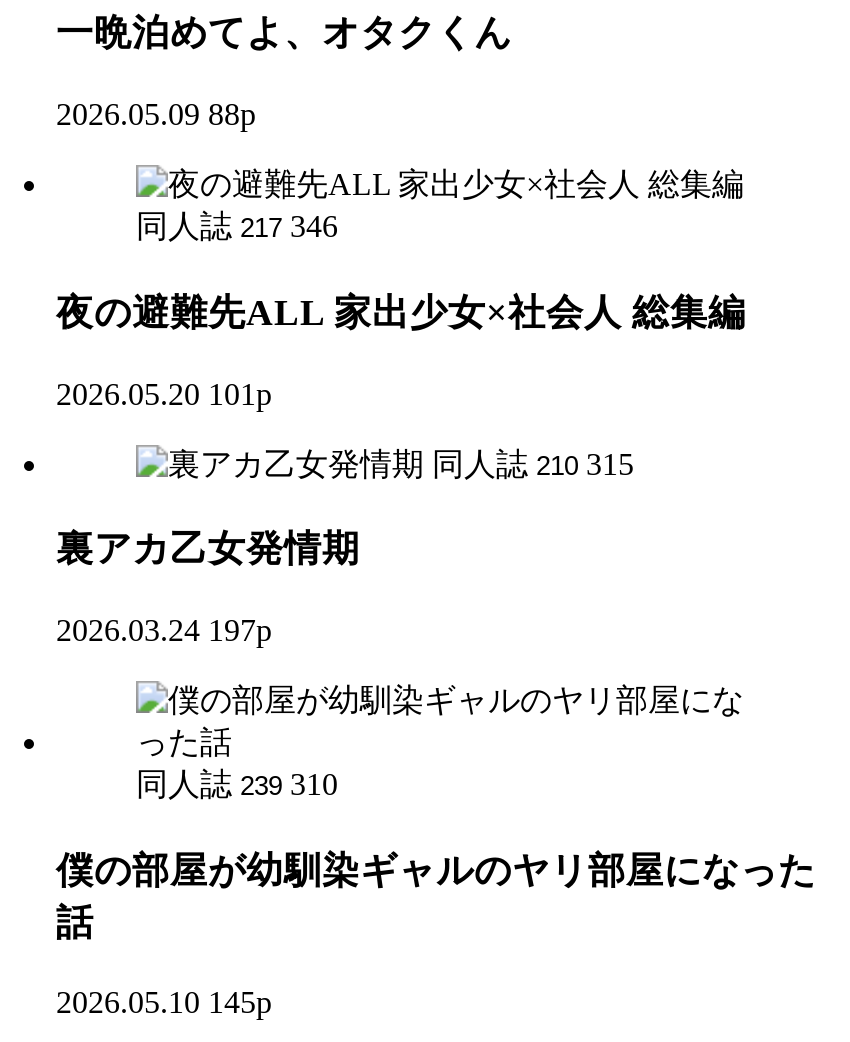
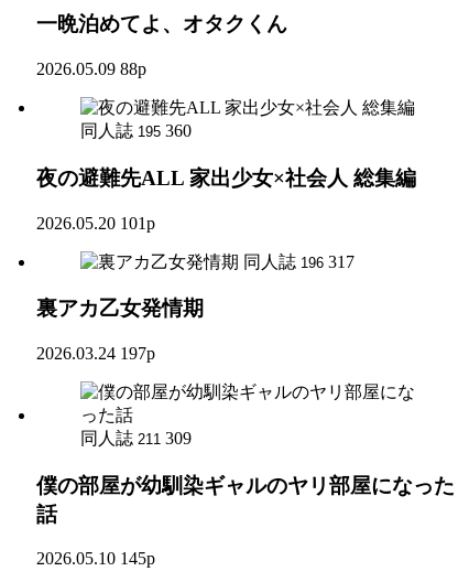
[136,209,338,243] 同人誌 217 346 -> [80,121,192,140] 同人誌 195 360
[432,446,634,480] 同人誌 210 315 -> [243,252,355,271] 同人誌 196 317
[136,767,338,801] 同人誌 239 310 -> [80,429,192,447] 同人誌 211 309

